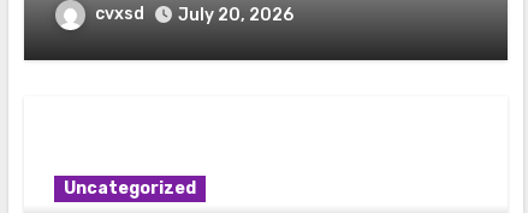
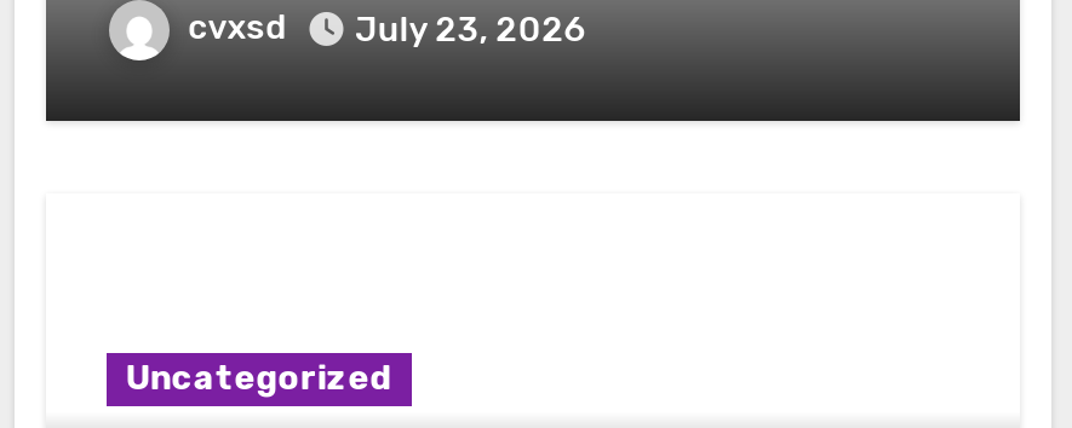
[95,4,293,25] cvxsd July 20, 2026 -> [188,7,586,51] cvxsd July 23, 2026

